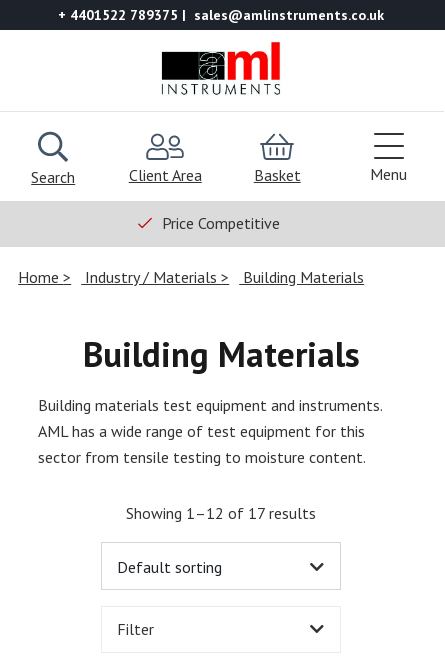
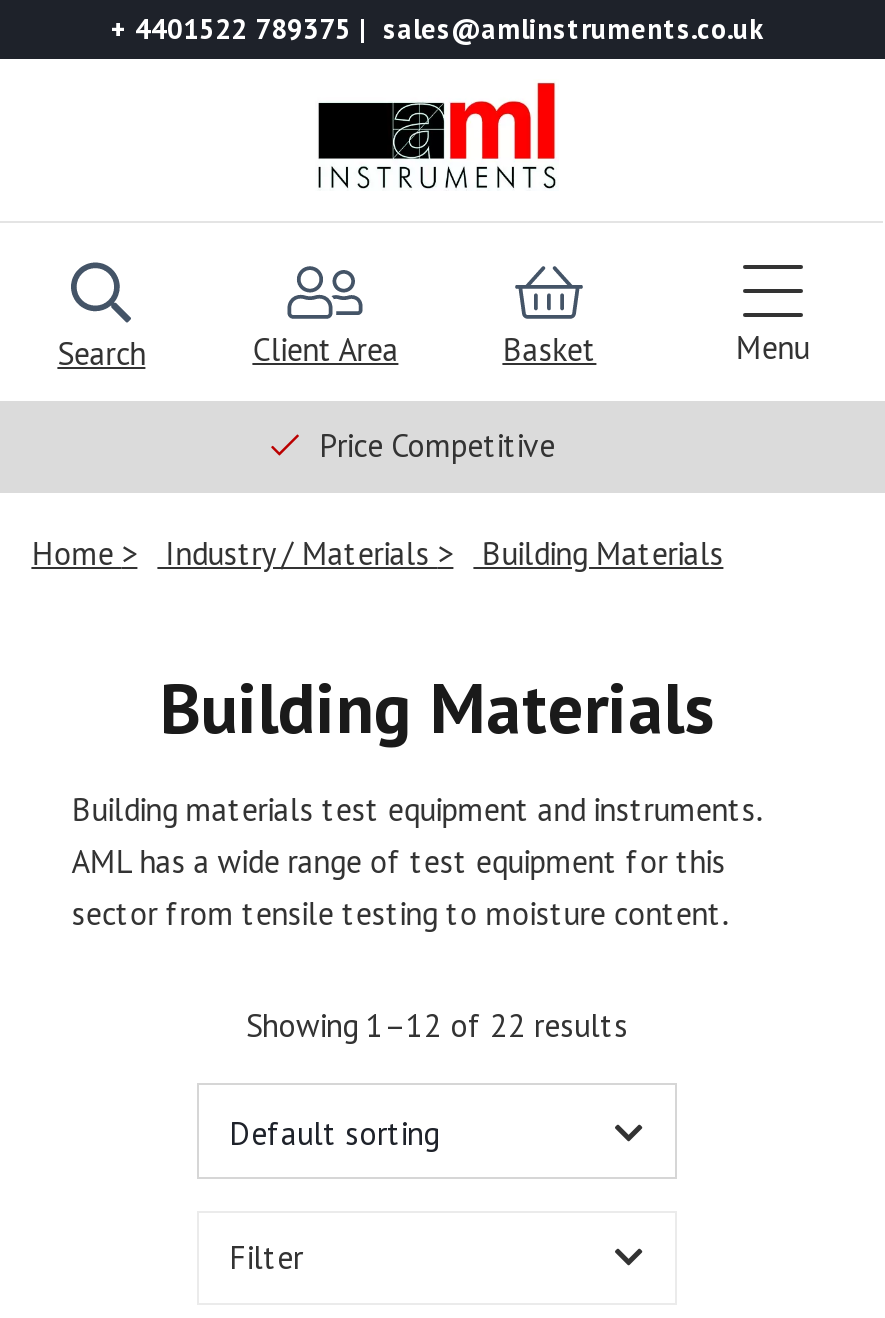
[126,503,316,523] Showing 1–12 of 17 results -> [246,1005,628,1045] Showing 1–12 of 22 results

